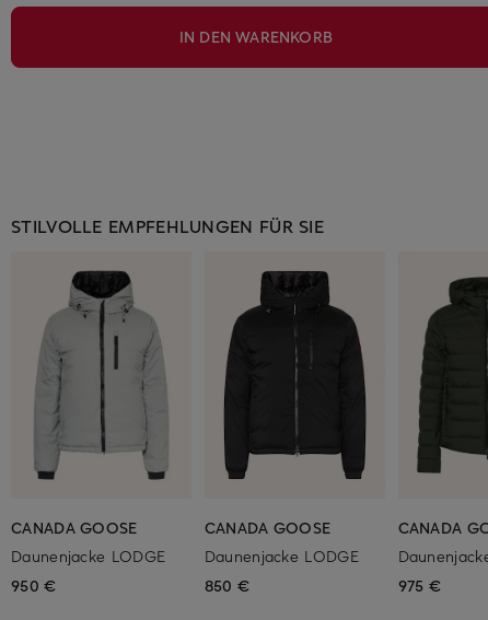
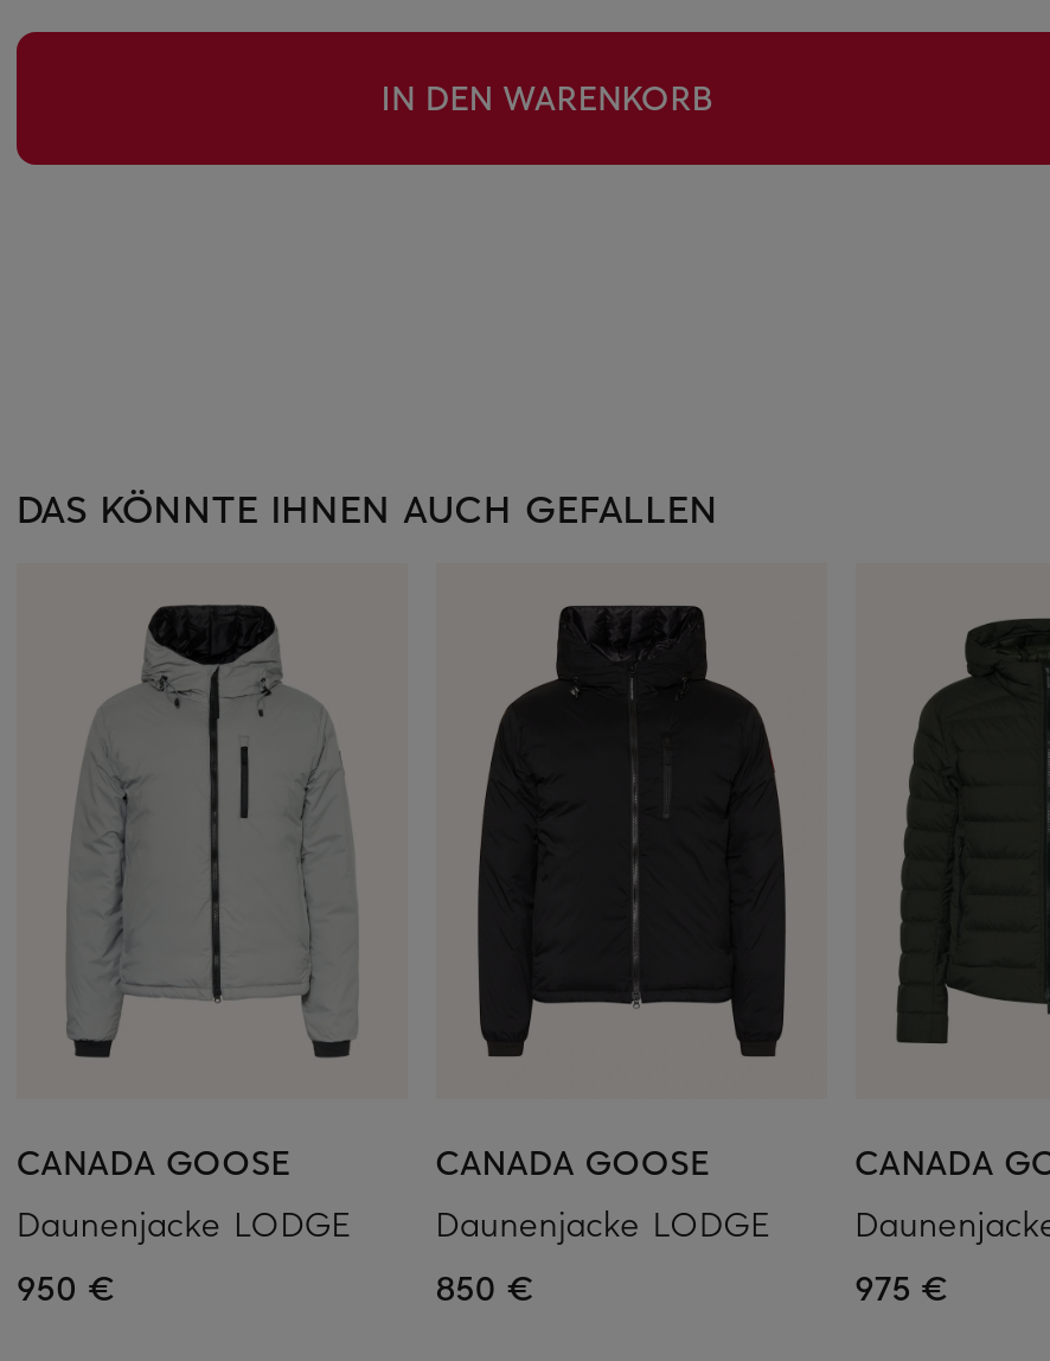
[11,213,324,237] STILVOLLE EMPFEHLUNGEN FÜR SIE -> [17,480,718,532] DAS KÖNNTE IHNEN AUCH GEFALLEN

